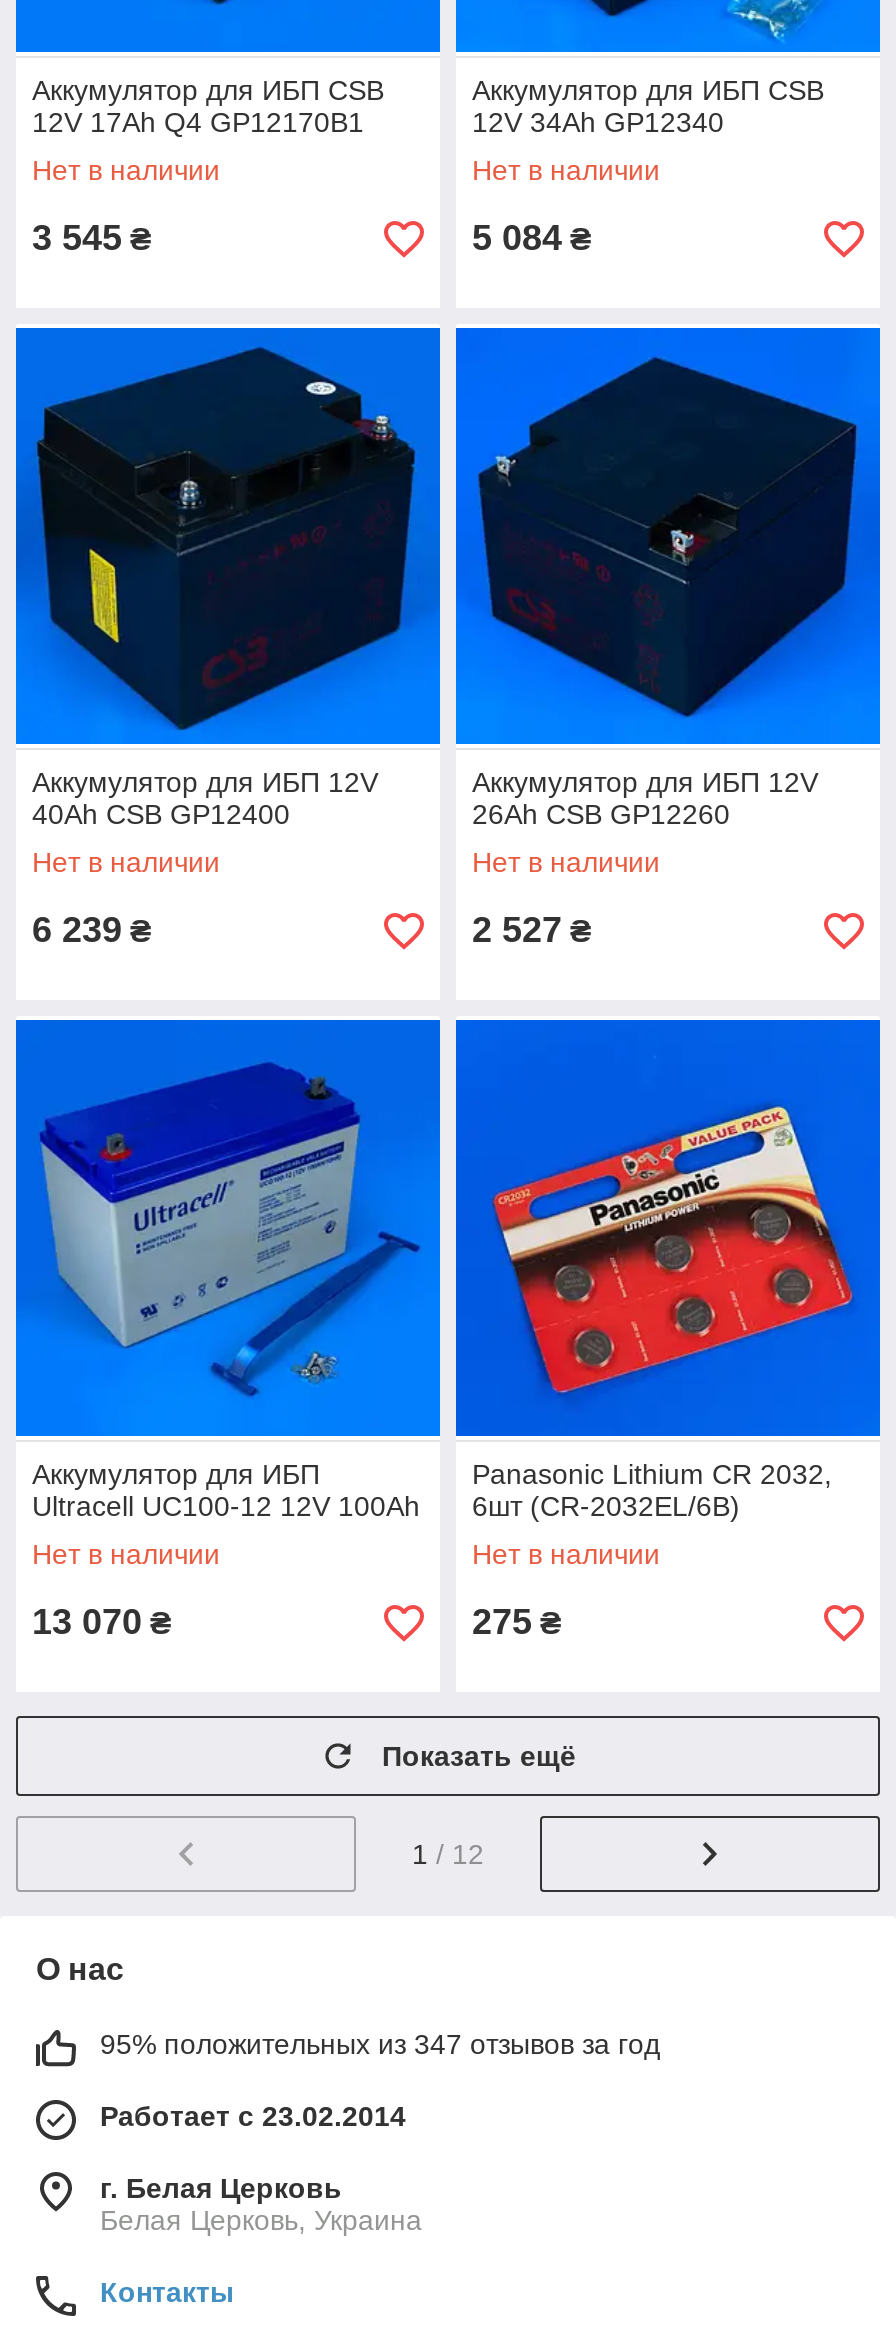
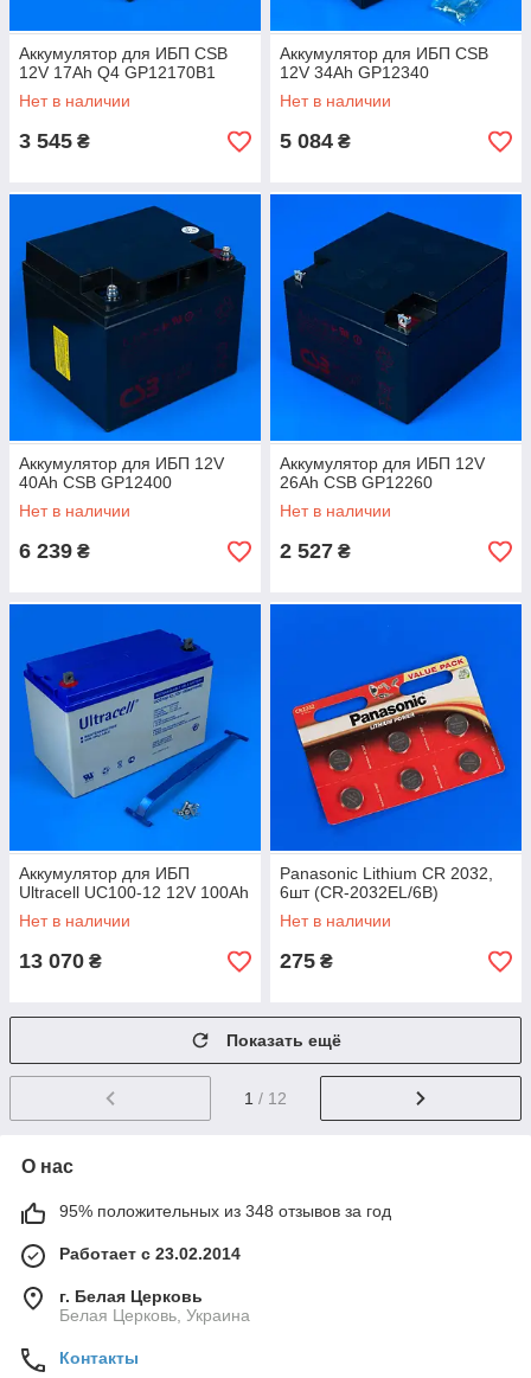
[100,2028,660,2060] 95% положительных из 347 отзывов за год -> [59,1202,391,1221] 95% положительных из 348 отзывов за год

